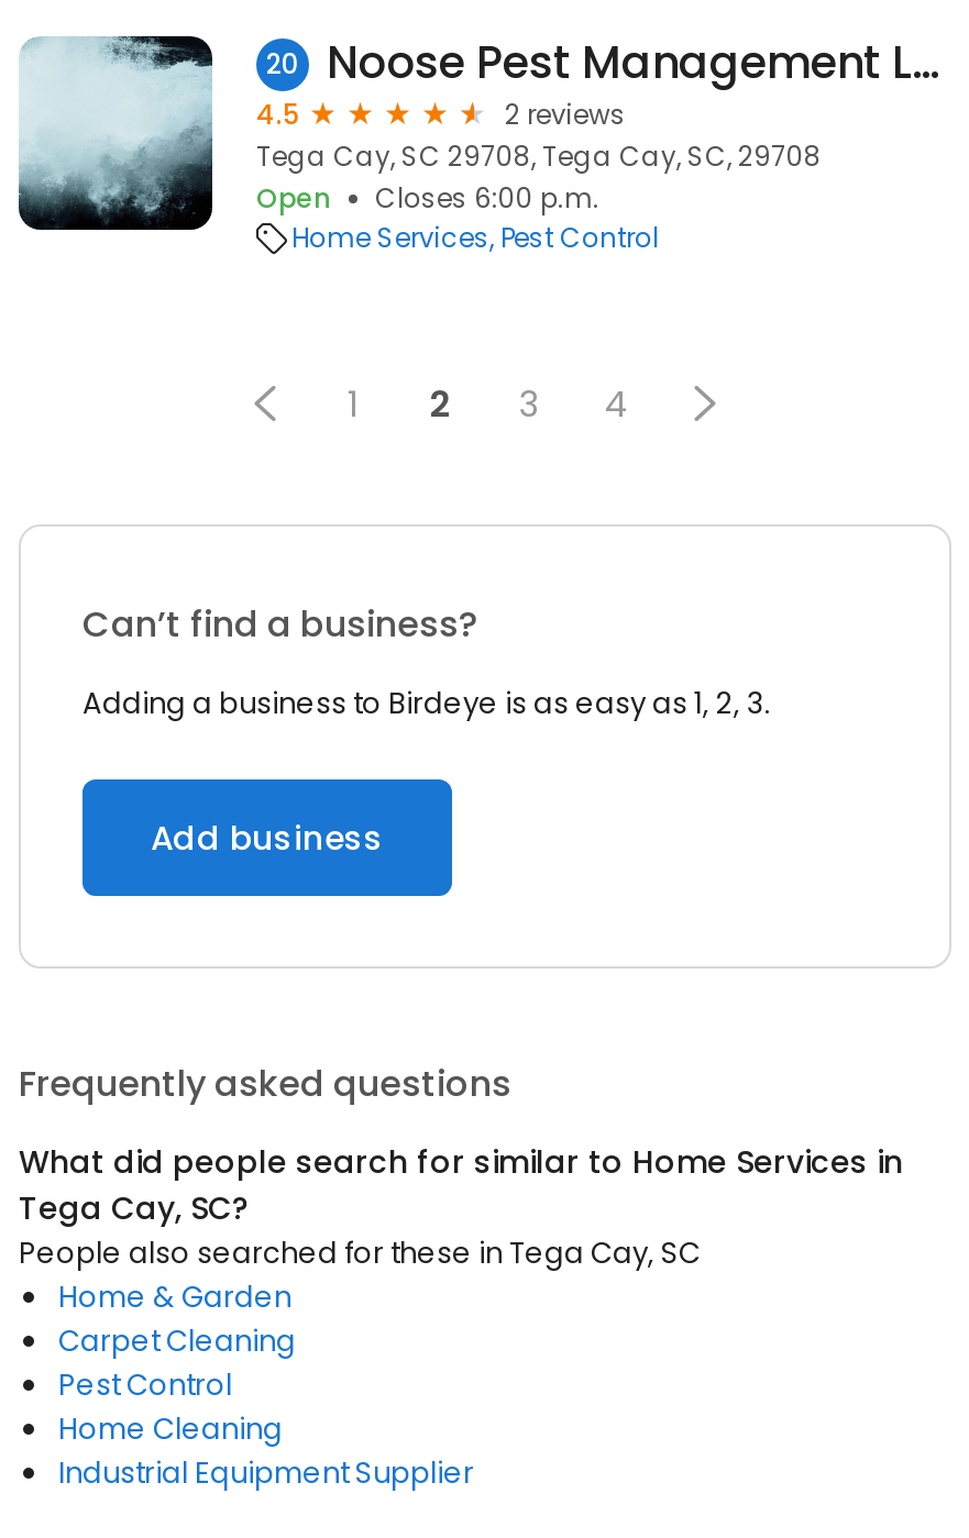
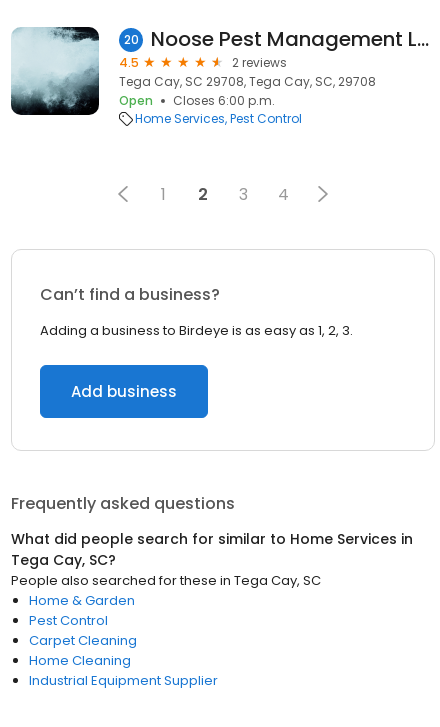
moved [58,1320,296,1362] -> [29,631,137,650]: Carpet Cleaning
moved [58,1364,232,1406] -> [29,611,108,630]: Pest Control

